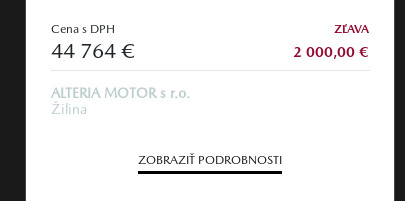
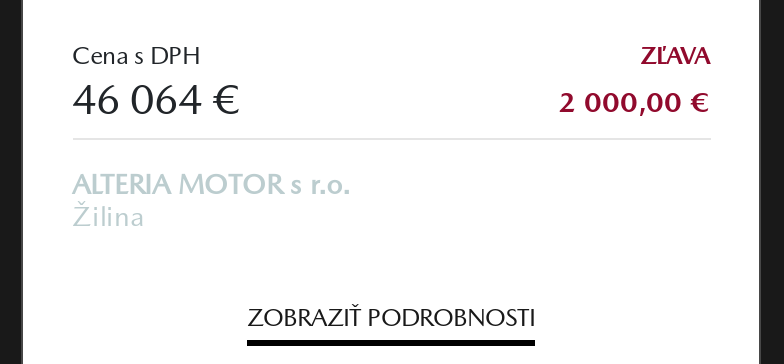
[50,38,135,63] 44 764 € -> [72,73,242,123] 46 064 €

